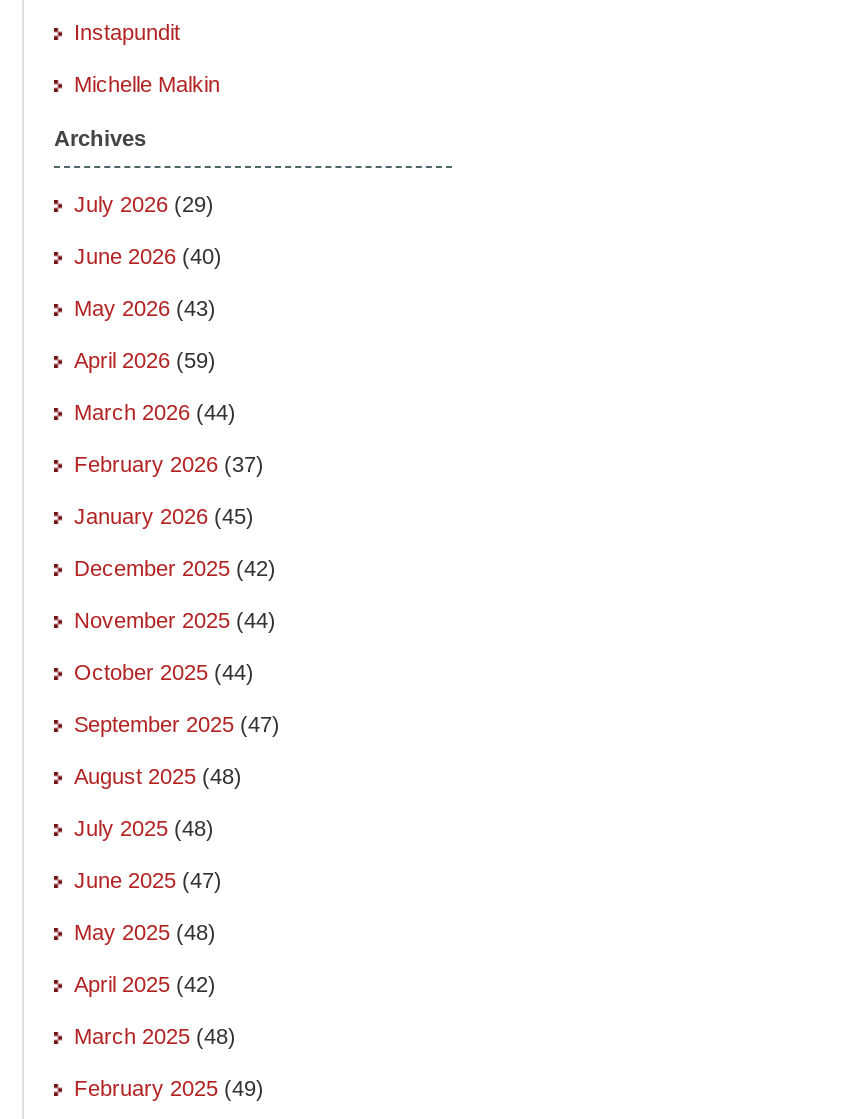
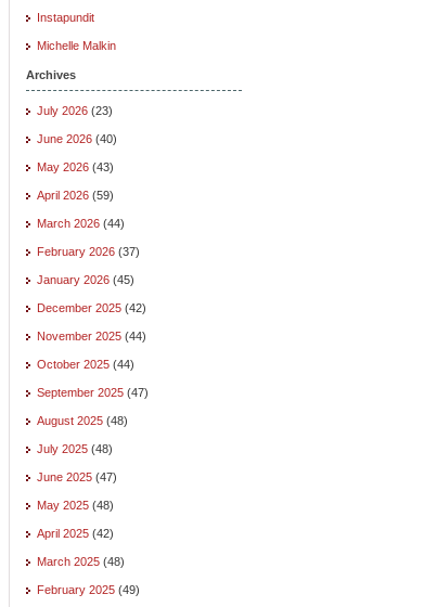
[74,191,214,215] July 2026 (29) -> [37,104,113,117] July 2026 (23)

